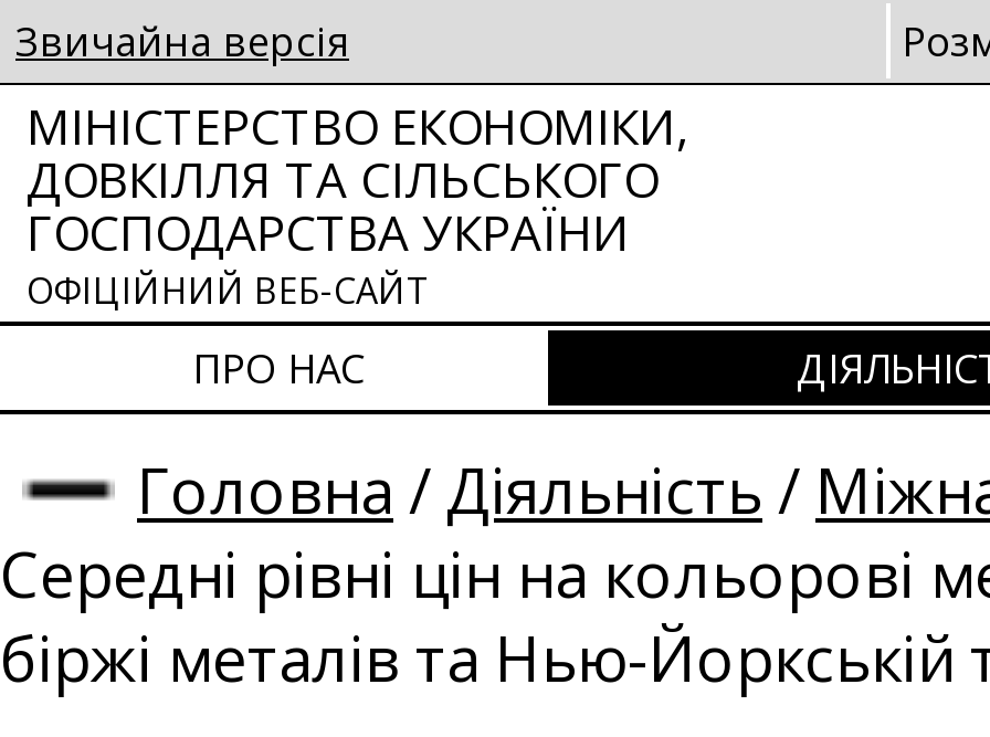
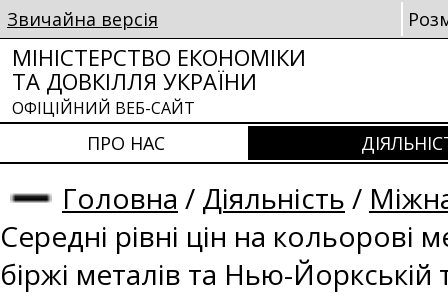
[27,92,689,264] МІНІСТЕРСТВО ЕКОНОМІКИ, | ДОВКІЛЛЯ ТА СІЛЬСЬКОГО | ГОСПОДАРСТВА УКРАЇНИ -> [12,42,306,96] МІНІСТЕРСТВО ЕКОНОМІКИ | ТА ДОВКІЛЛЯ УКРАЇНИ

